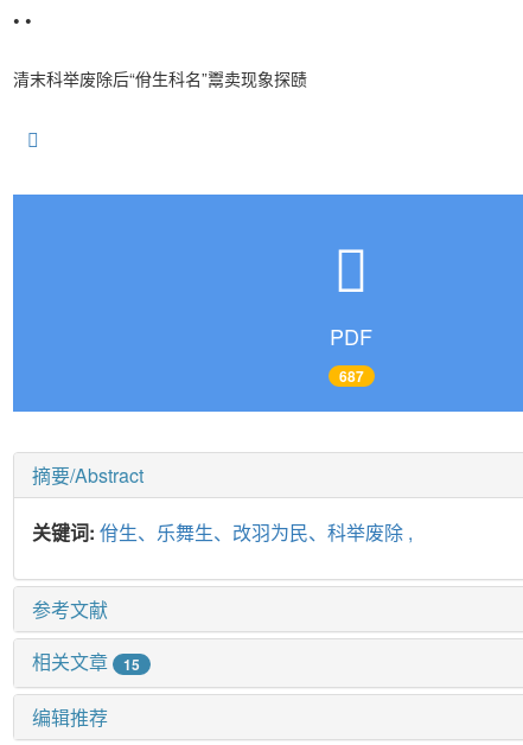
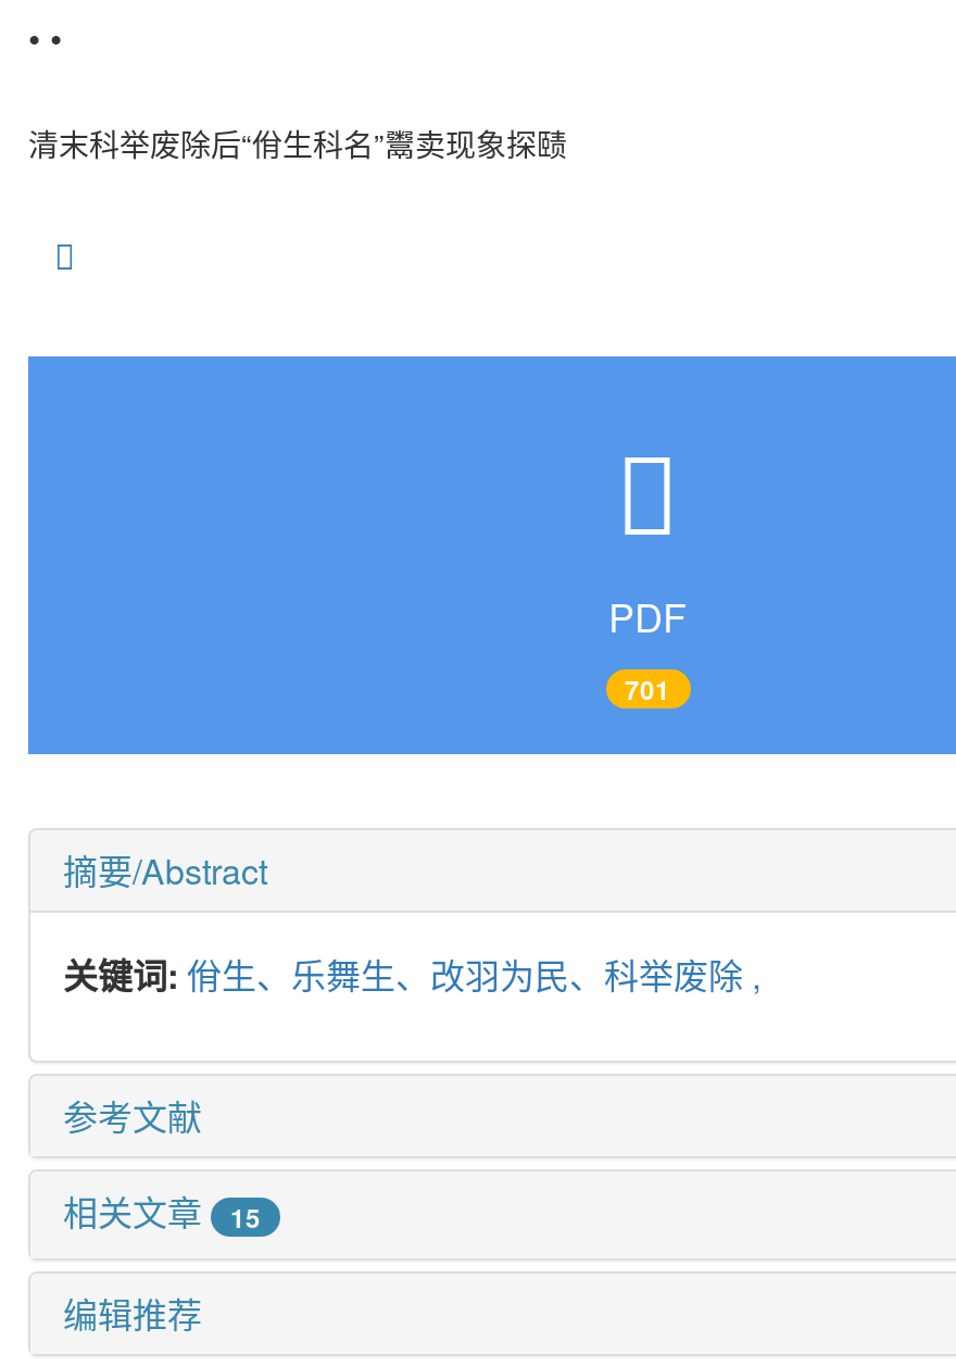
[339,366,363,387] 687 -> [625,670,670,709] 701

